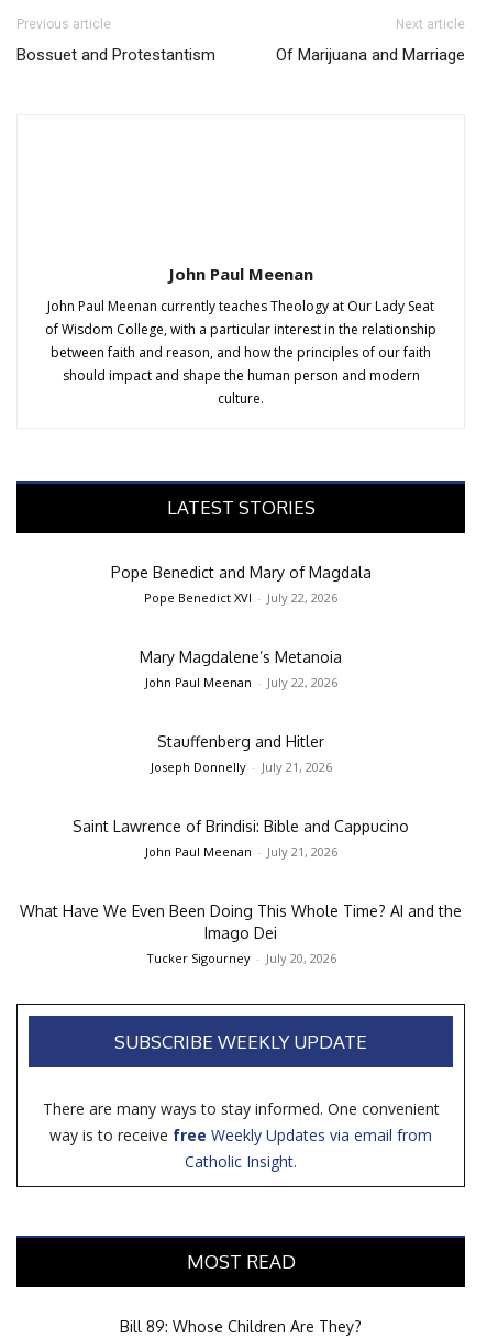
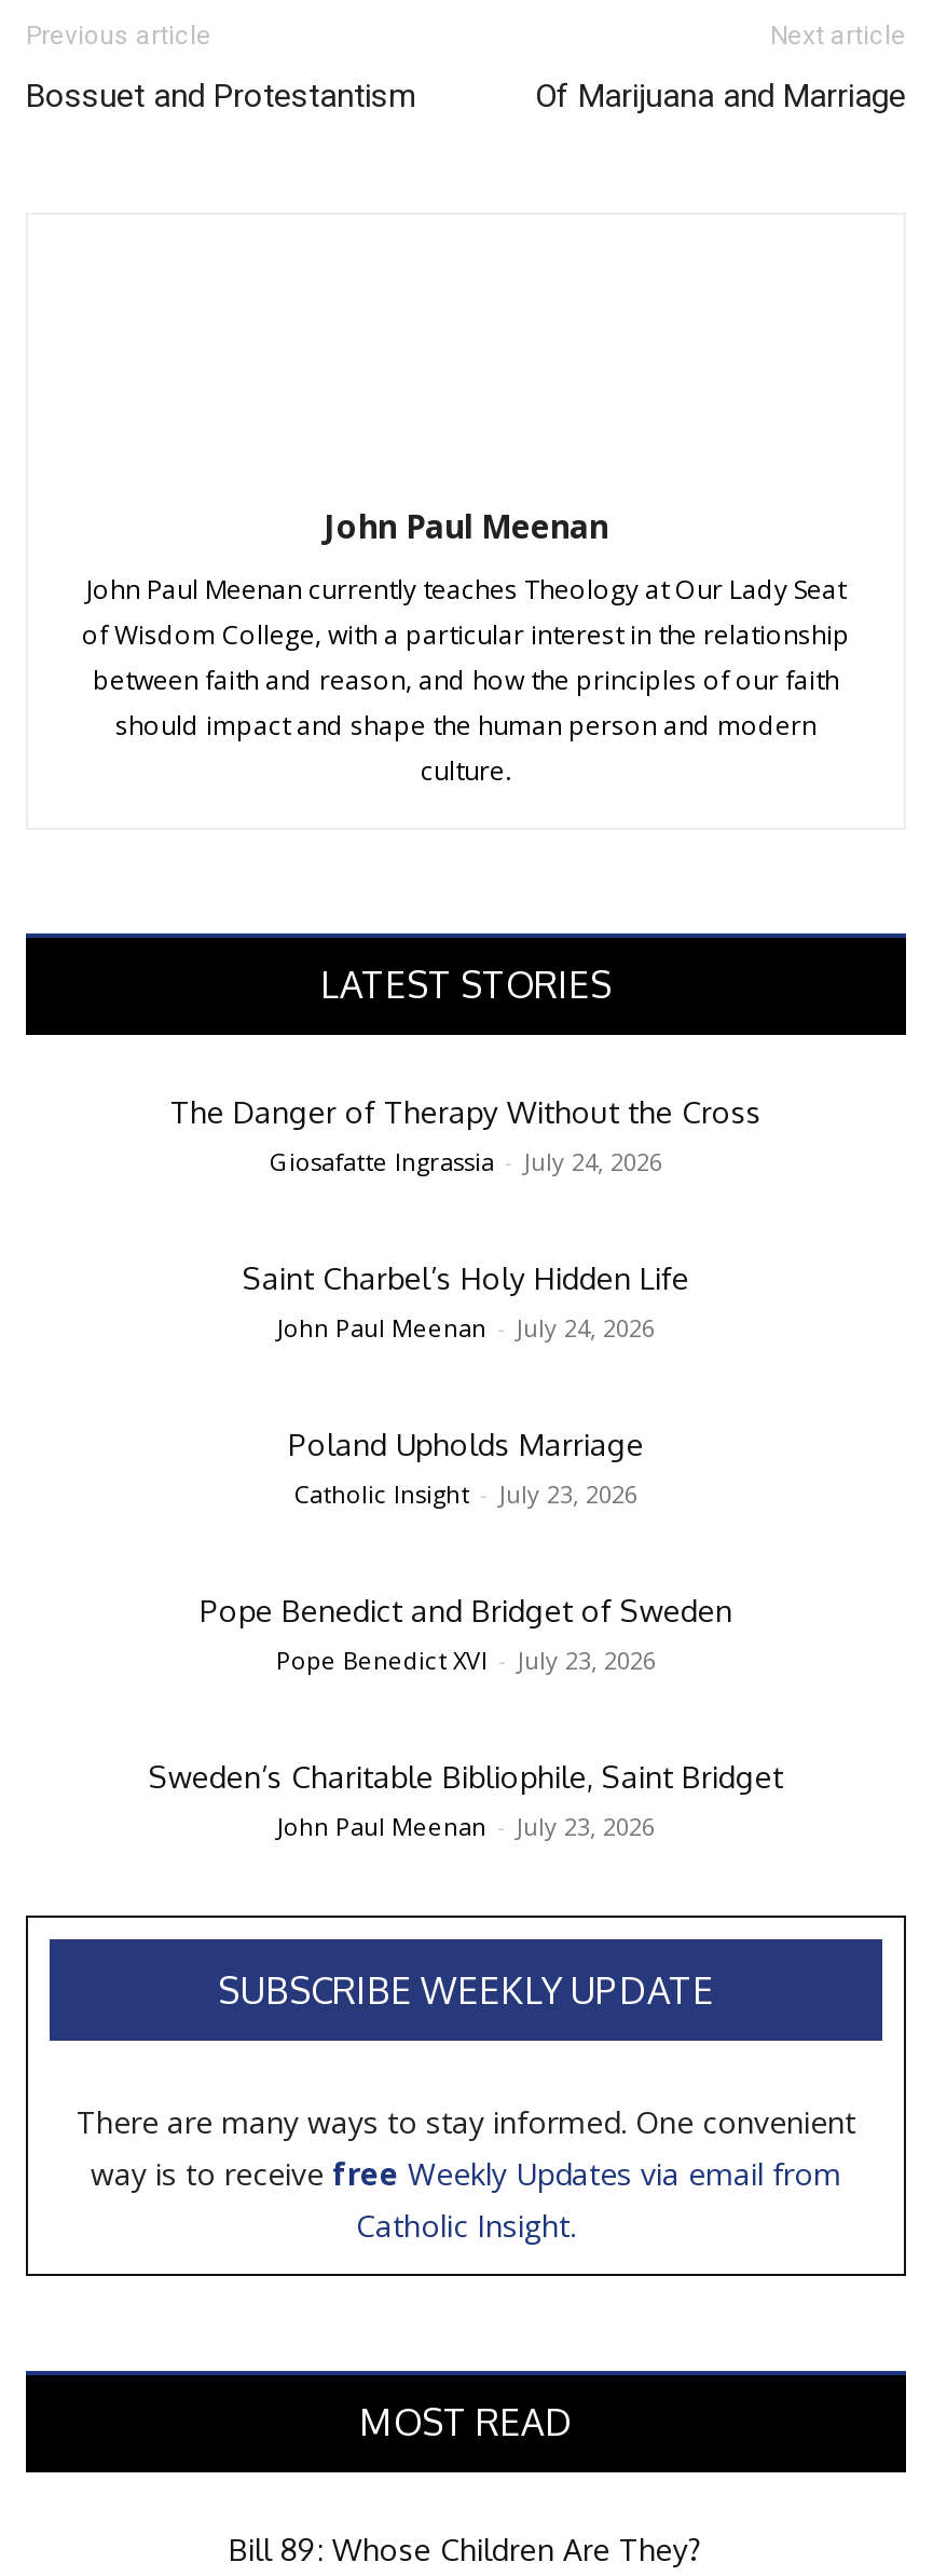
[110,563,371,606] Pope Benedict and Mary of Magdala | Pope Benedict XVI - July 22, 2026 -> [170,1093,762,1177] The Danger of Therapy Without the Cross | Giosafatte Ingrassia - July 24, 2026
[140,647,342,690] Mary Magdalene’s Metanoia | John Paul Meenan - July 22, 2026 -> [243,1259,689,1344] Saint Charbel’s Holy Hidden Life | John Paul Meenan - July 24, 2026
[150,732,331,775] Stauffenberg and Hitler | Joseph Donnelly - July 21, 2026 -> [288,1426,644,1510] Poland Upholds Marriage | Catholic Insight - July 23, 2026
[73,817,409,860] Saint Lawrence of Brindisi: Bible and Cappucino | John Paul Meenan - July 21, 2026 -> [200,1592,732,1676] Pope Benedict and Bridget of Sweden | Pope Benedict XVI - July 23, 2026
[20,901,462,966] What Have We Even Been Doing This Whole Time? AI and the | Imago Dei | Tucker Sigourney - July 20, 2026 -> [149,1758,783,1842] Sweden’s Charitable Bibliophile, Saint Bridget | John Paul Meenan - July 23, 2026

